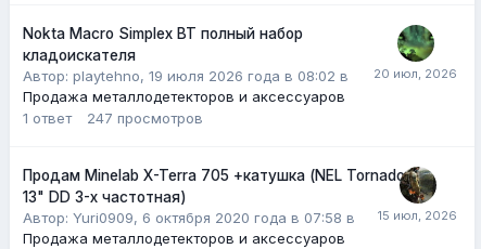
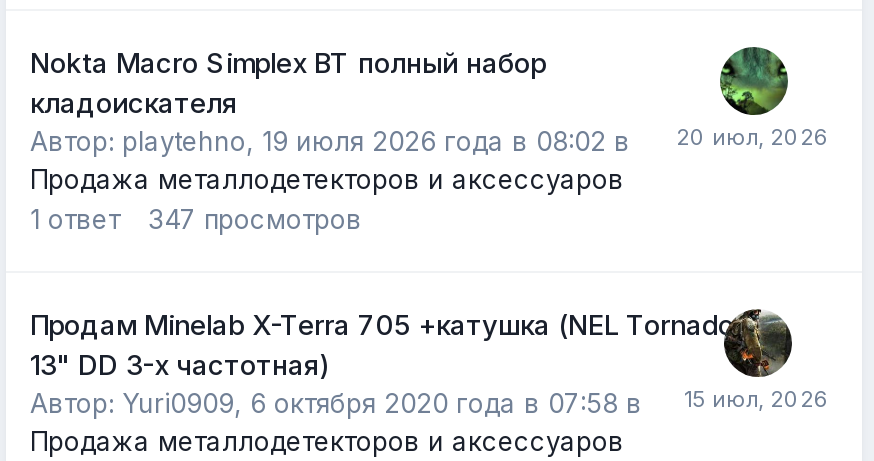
[23,109,203,127] 1 ответ 247 просмотров -> [30,203,362,235] 1 ответ 347 просмотров

